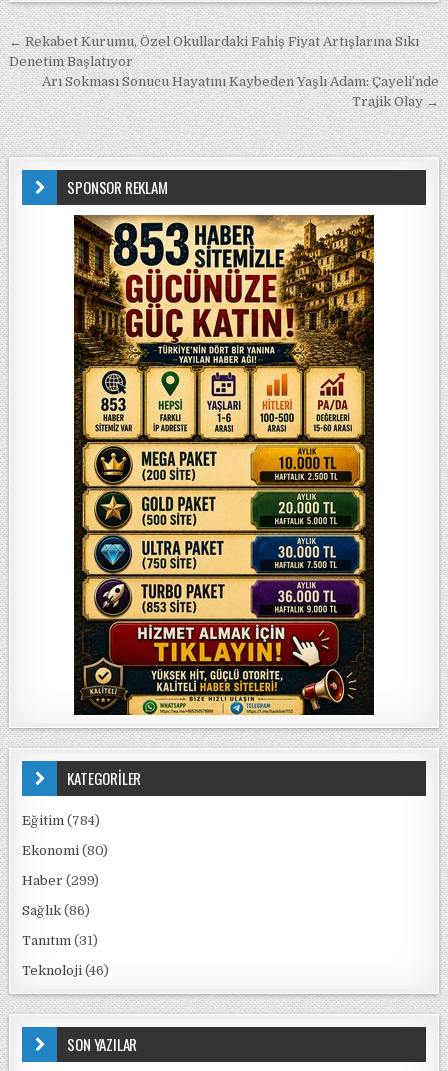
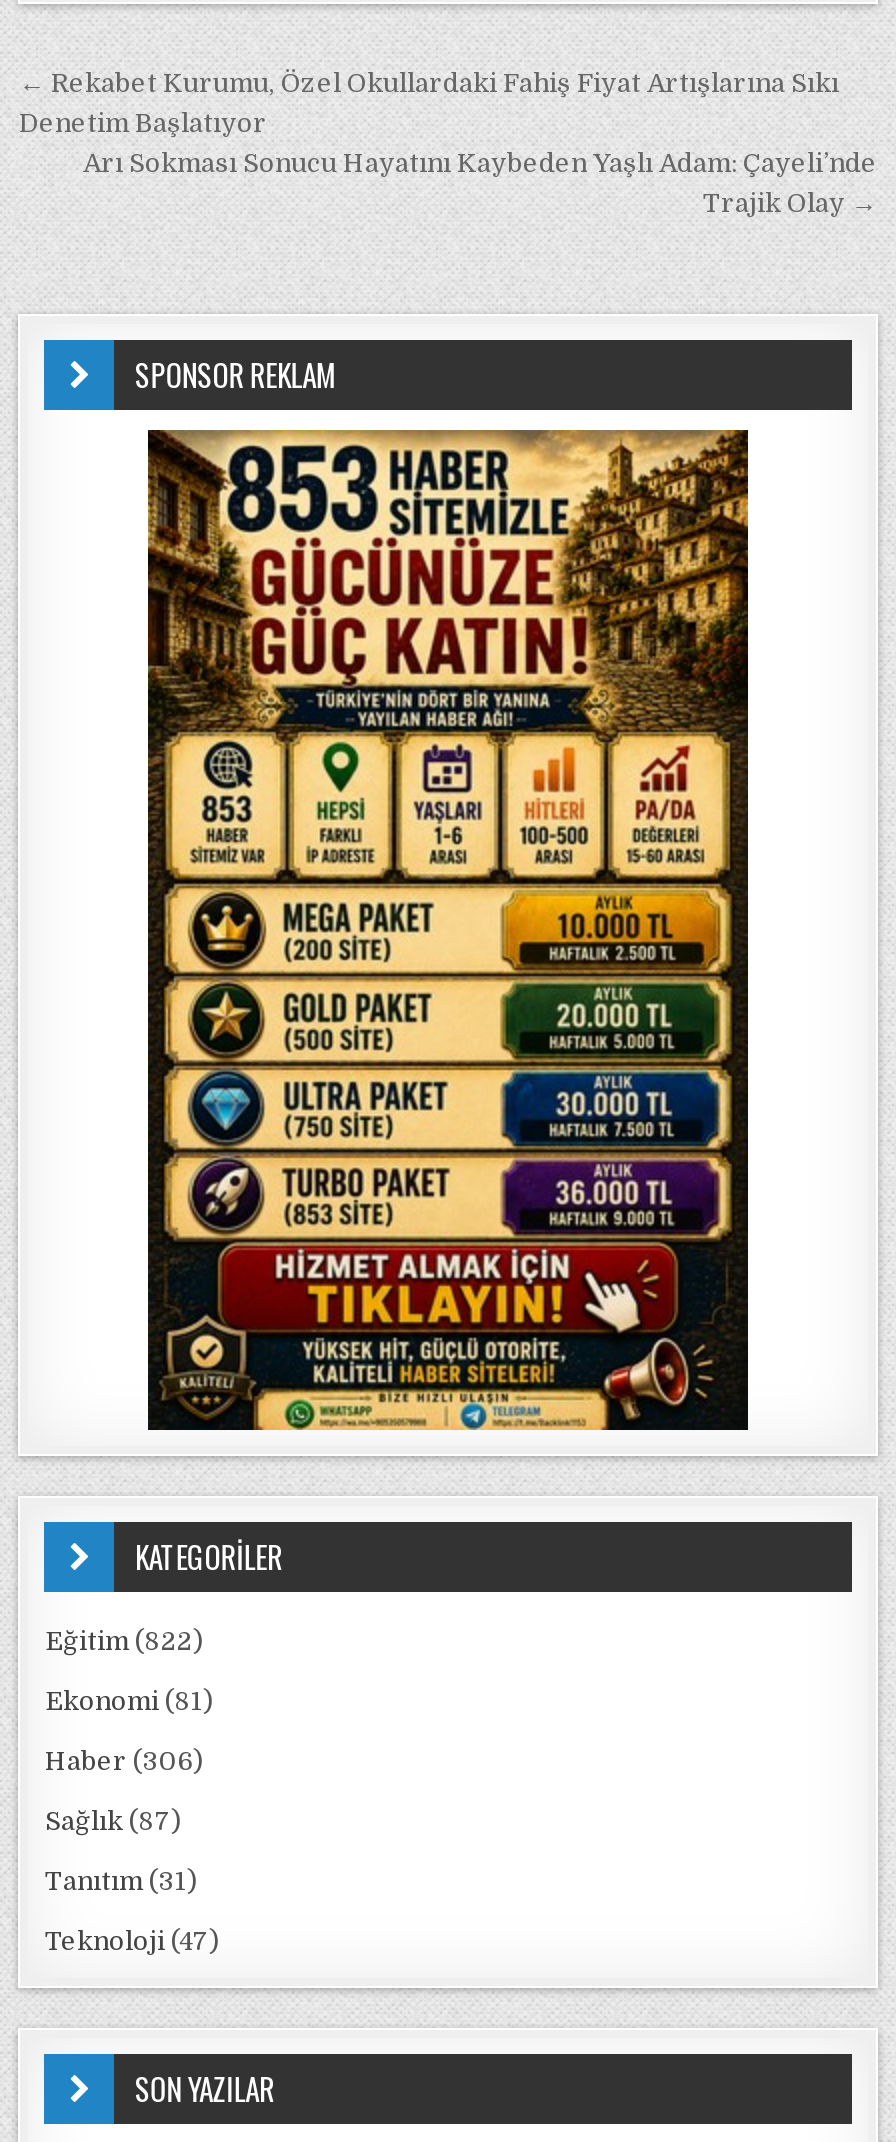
[22,813,100,828] Eğitim (784) -> [45,1626,203,1656] Eğitim (822)
[22,843,108,858] Ekonomi (80) -> [45,1686,213,1716] Ekonomi (81)
[22,873,99,888] Haber (299) -> [45,1746,203,1776] Haber (306)
[22,903,90,918] Sağlık (86) -> [45,1806,181,1836] Sağlık (87)
[22,963,109,978] Teknoloji (46) -> [45,1926,219,1956] Teknoloji (47)

